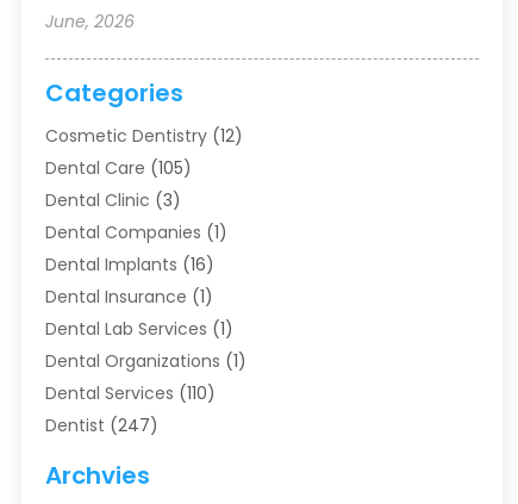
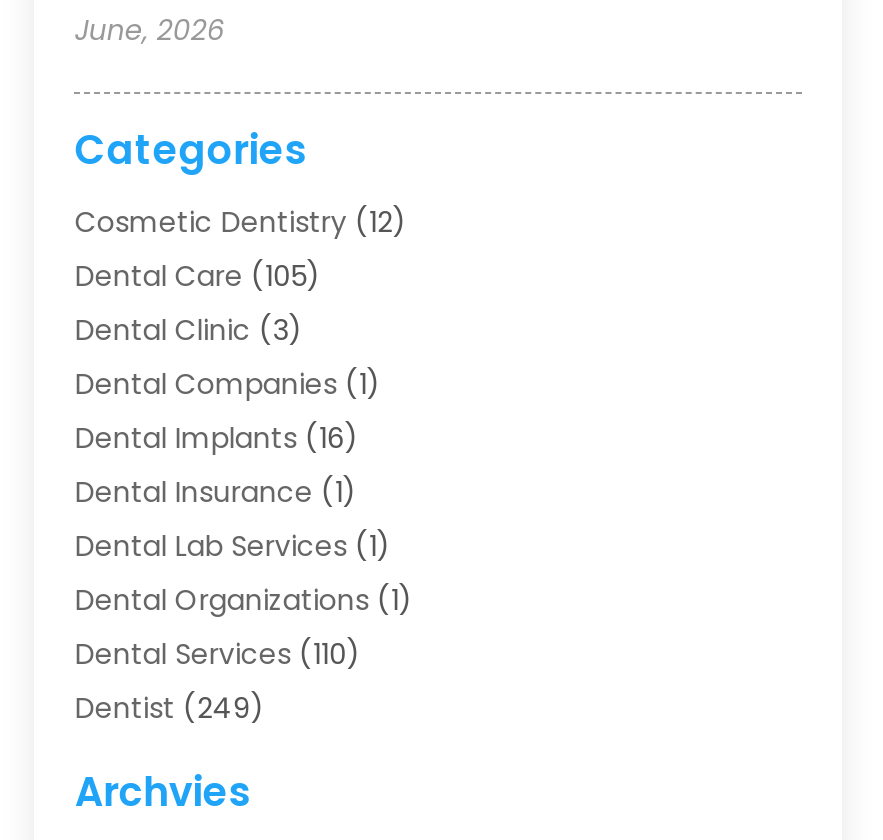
[46,414,159,438] Dentist (247) -> [75,689,265,729] Dentist (249)

